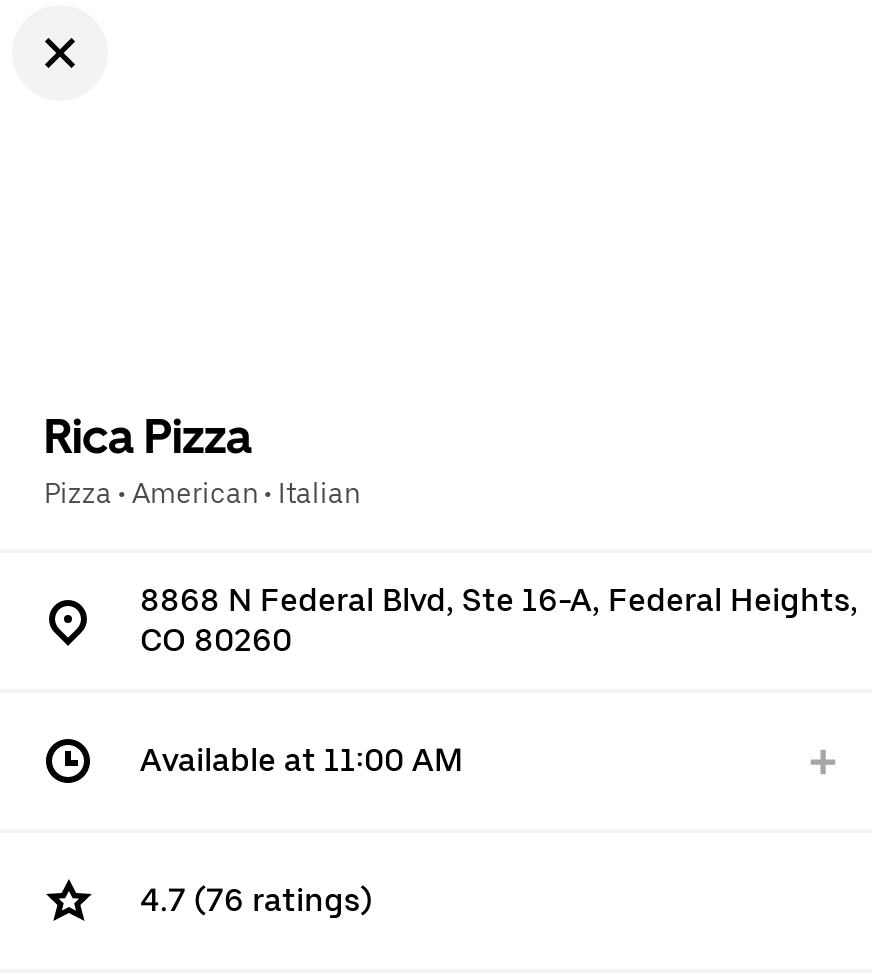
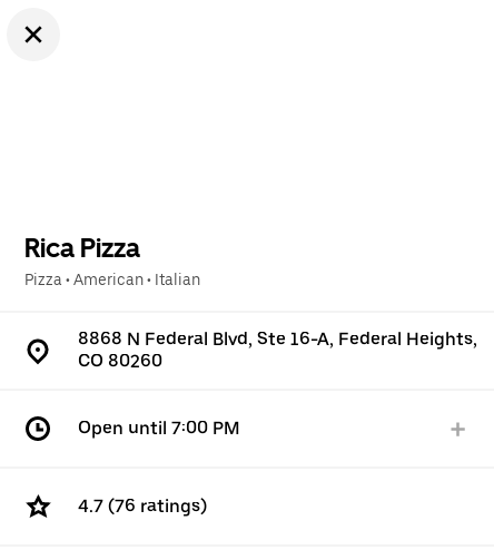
[140,741,464,779] Available at 11:00 AM -> [78,418,240,439] Open until 7:00 PM

